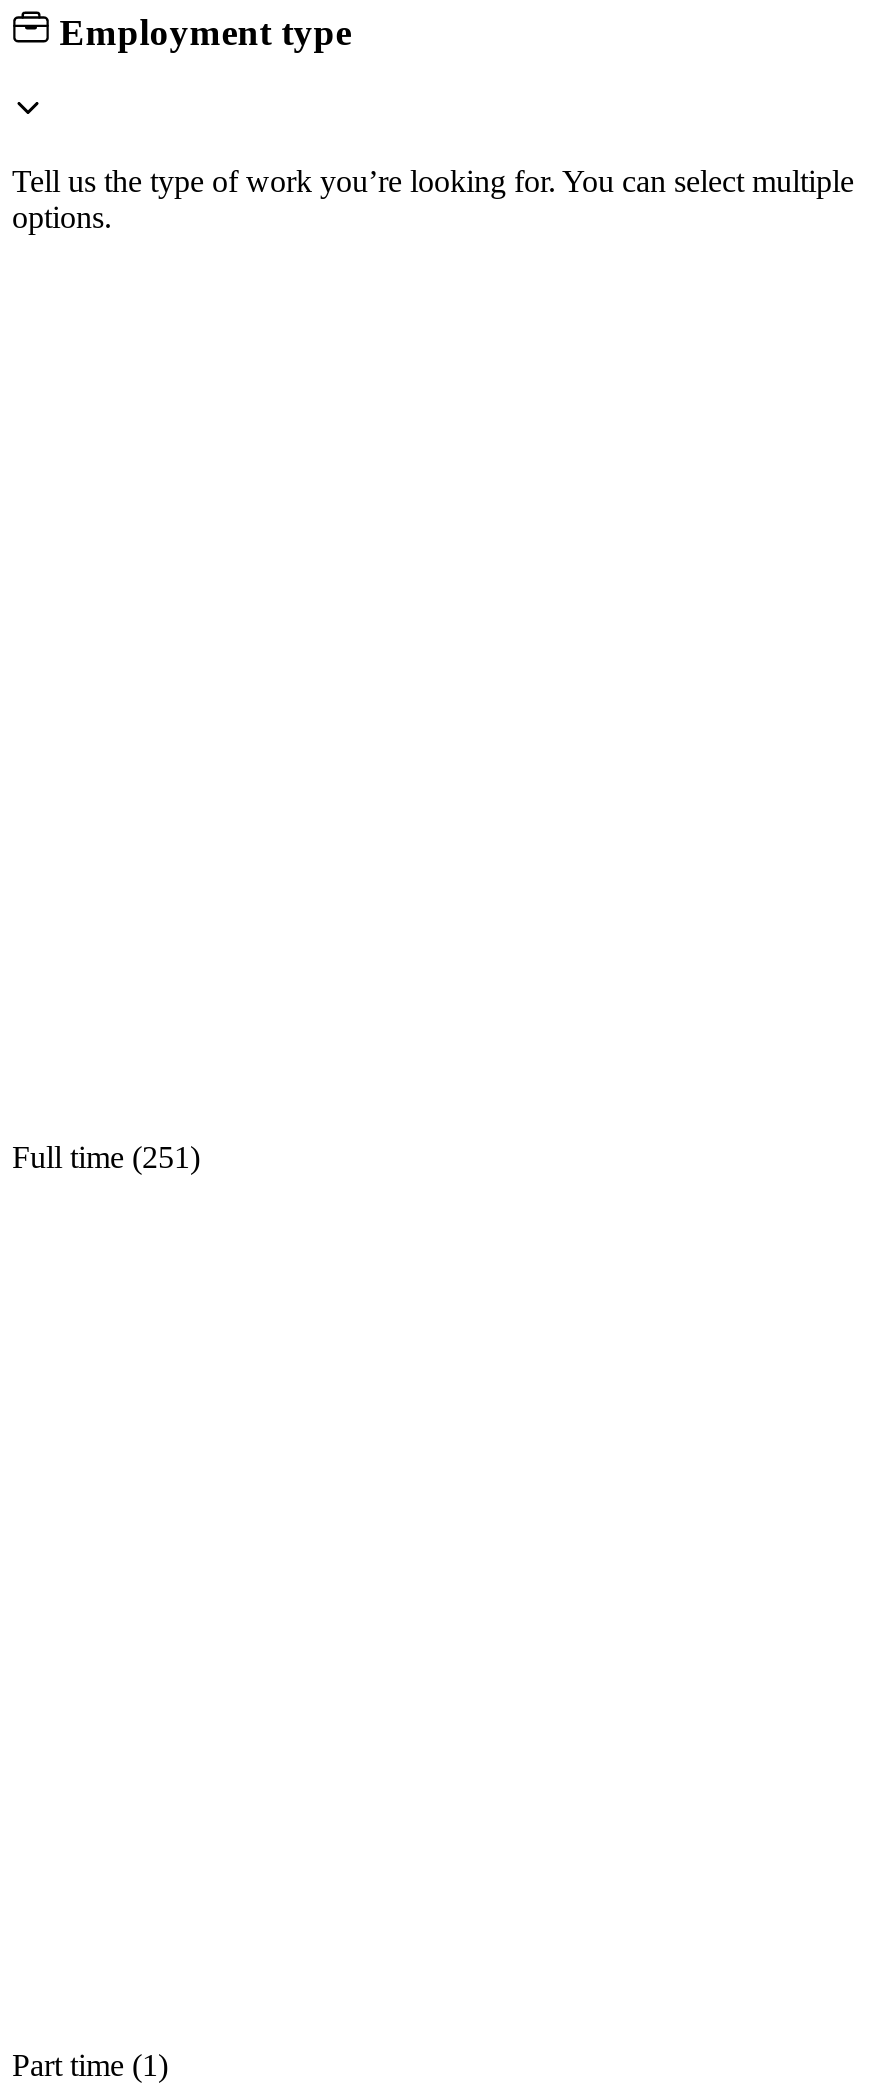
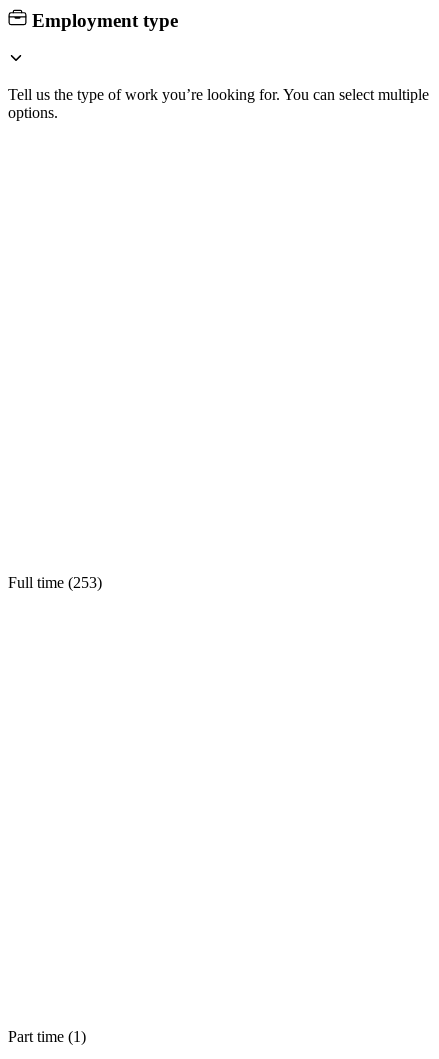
[12,1141,200,1175] Full time (251) -> [8,574,102,591] Full time (253)

